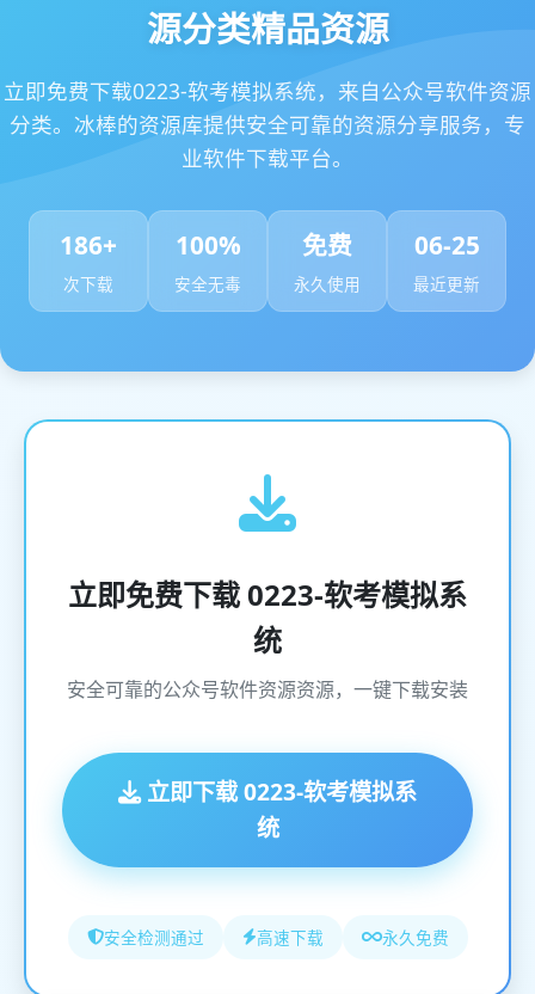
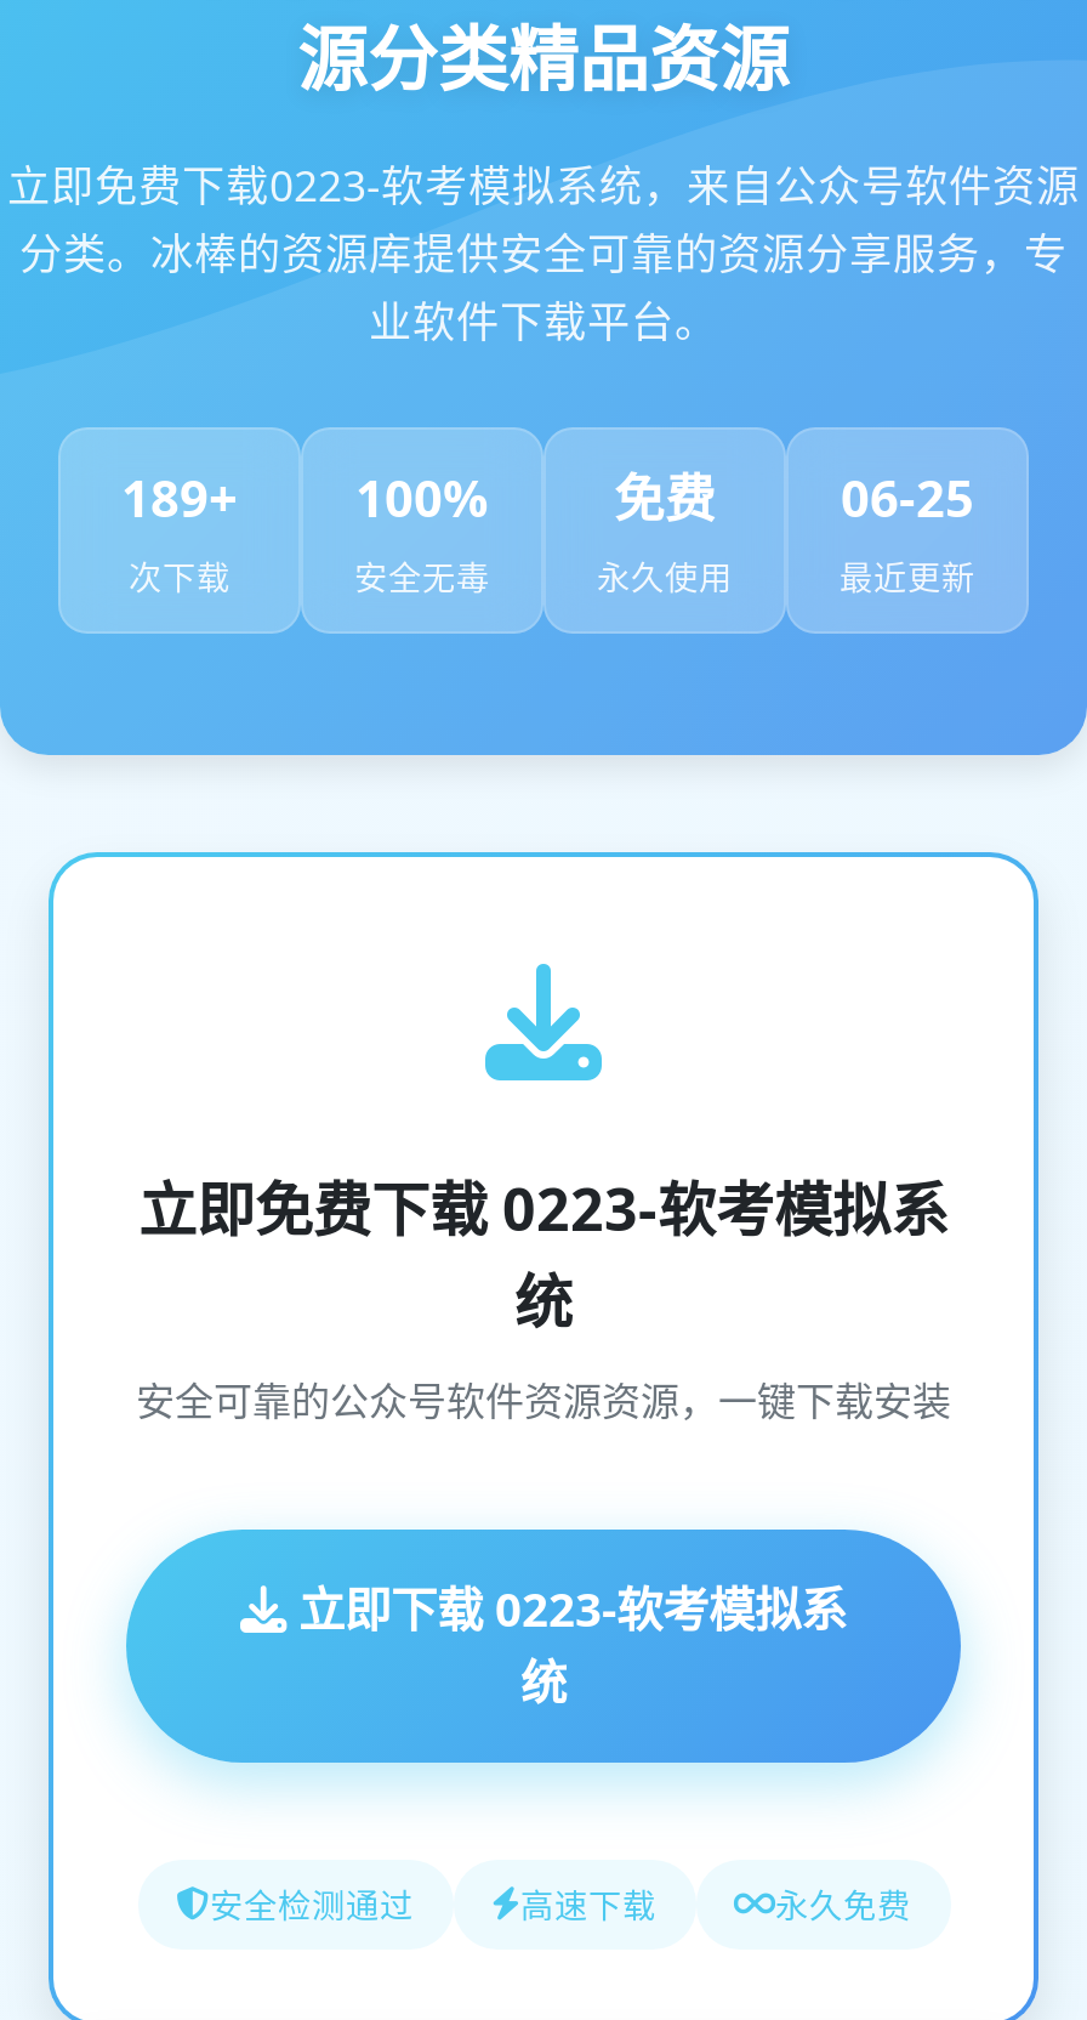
[60,228,479,262] 186+ 100% 免费 06-25 -> [121,464,974,532] 189+ 100% 免费 06-25

